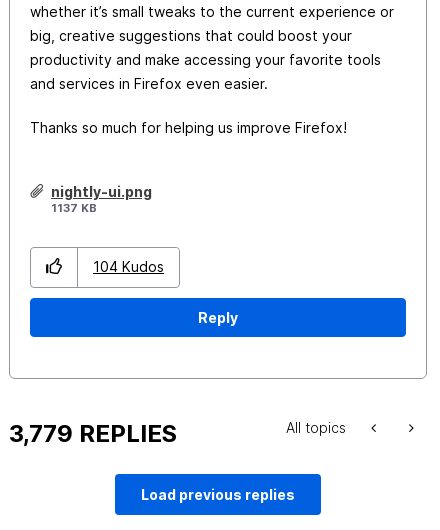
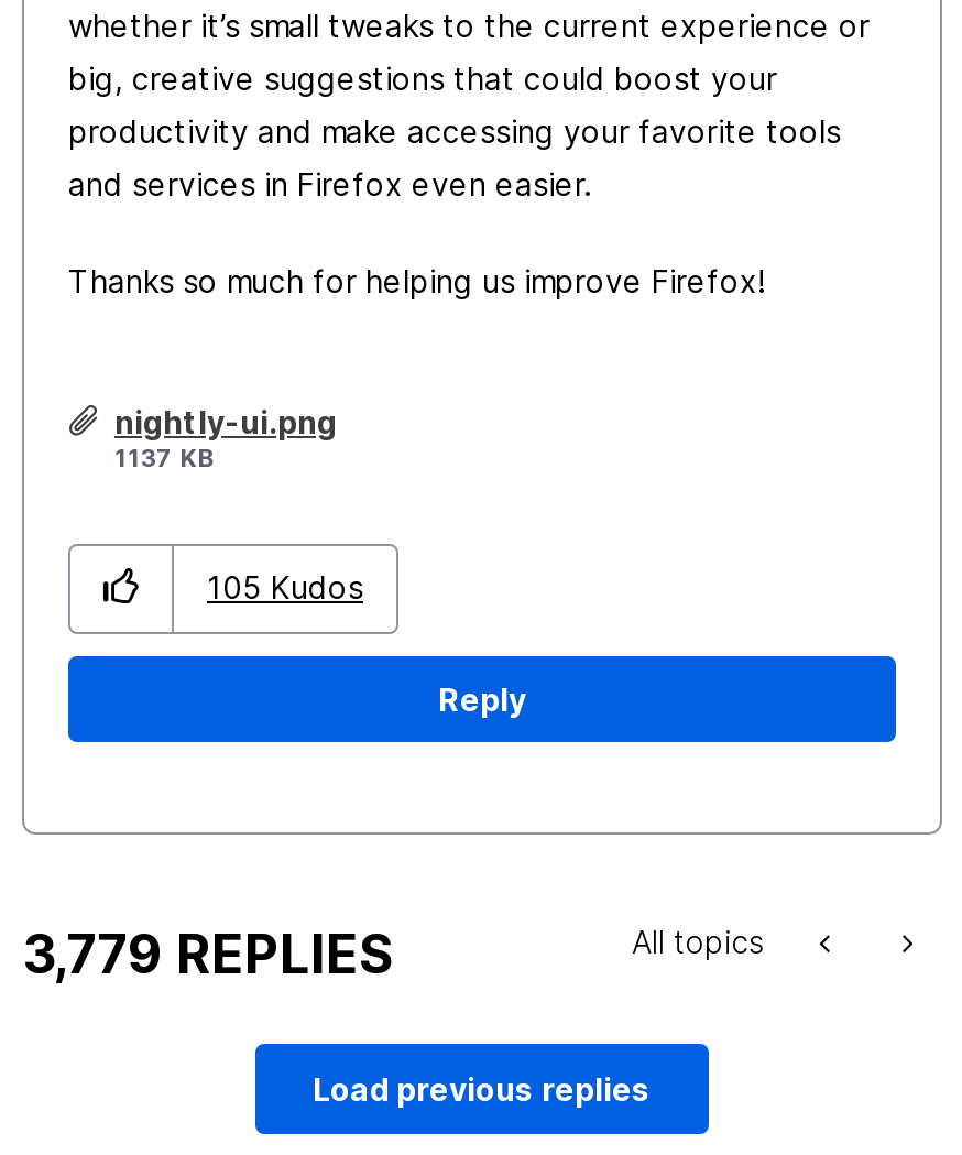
[93,258,164,275] 104 Kudos -> [207,569,363,606] 105 Kudos

